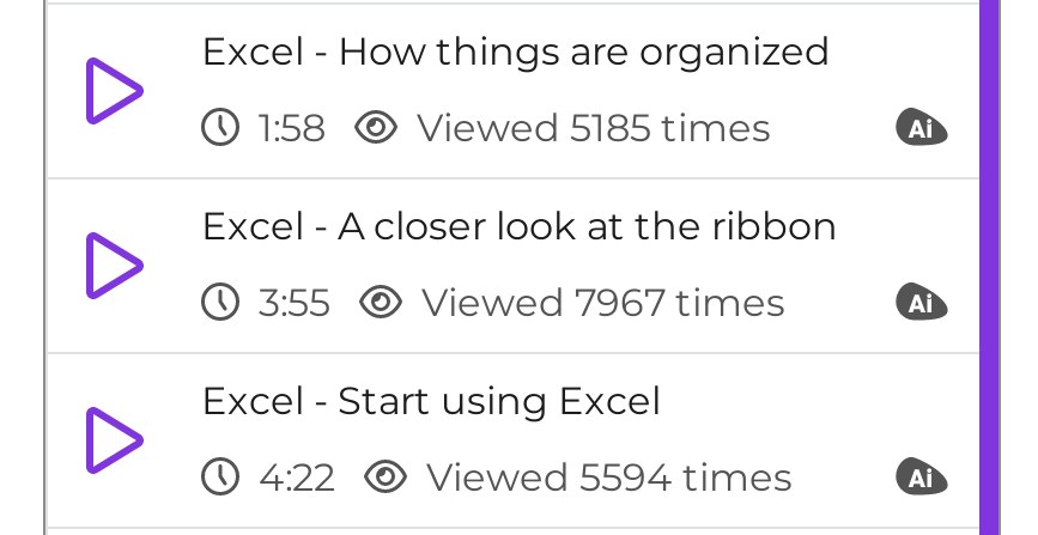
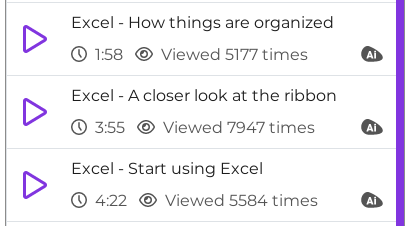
[249,105,771,151] 1:58 Viewed 5185 times -> [91,45,308,64] 1:58 Viewed 5177 times
[249,280,785,326] 3:55 Viewed 7967 times -> [91,118,315,137] 3:55 Viewed 7947 times
[249,455,793,500] 4:22 Viewed 5594 times -> [91,191,318,210] 4:22 Viewed 5584 times

